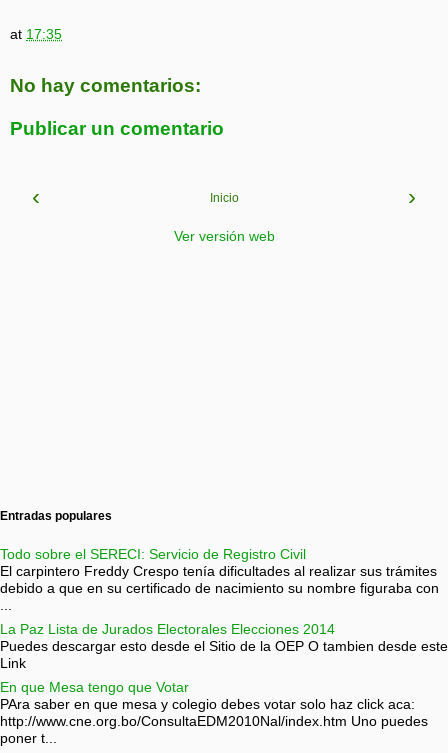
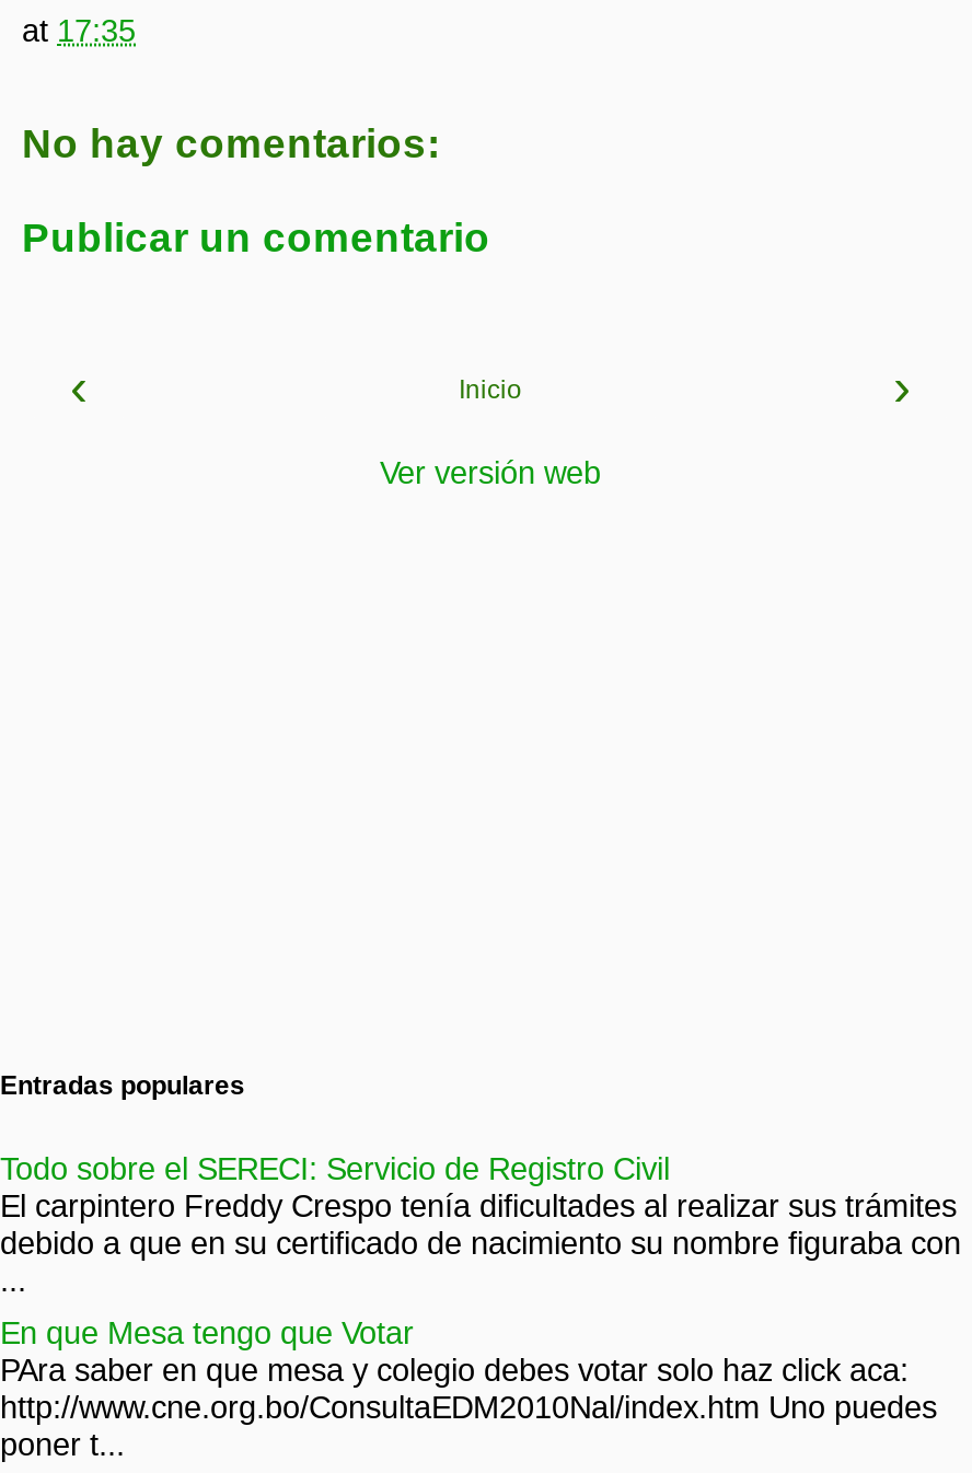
[0,621,448,671] La Paz Lista de Jurados Electorales Elecciones 2014 | Puedes descargar esto desde el Sitio de la OEP O tambien desde este | Link -> none

